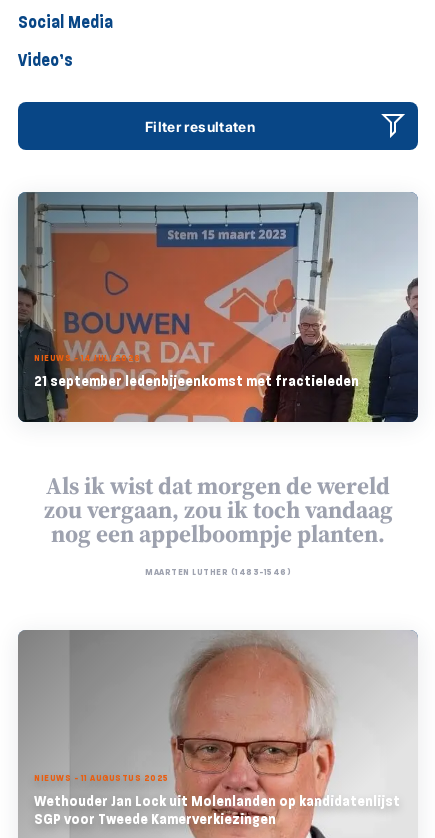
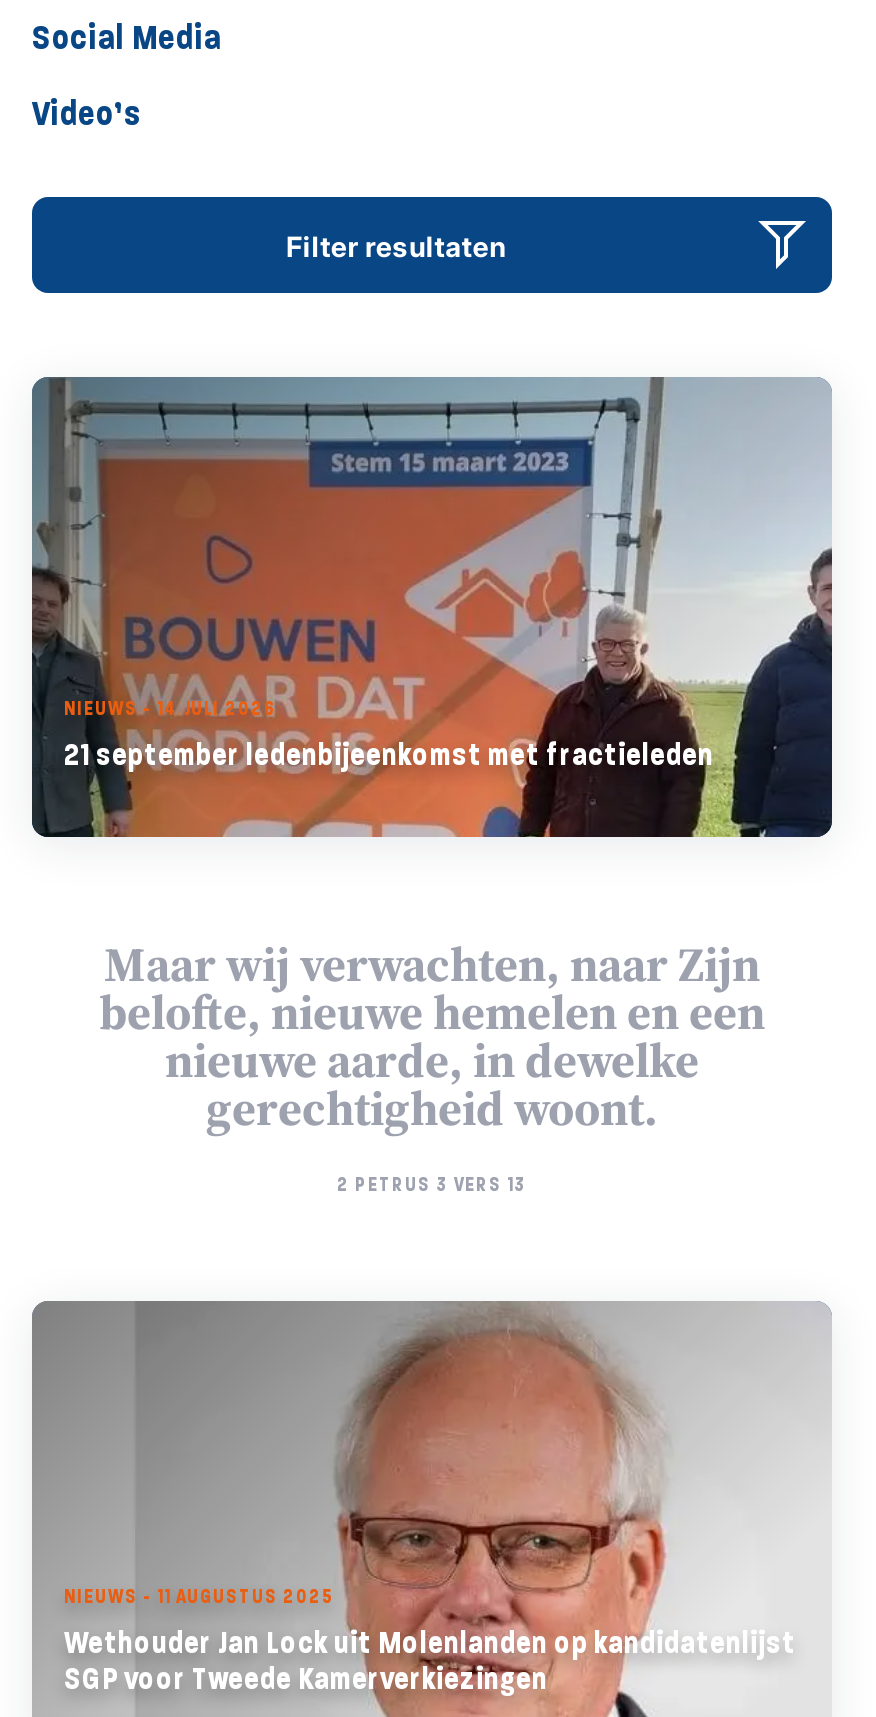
[43,469,392,550] Als ik wist dat morgen de wereld | zou vergaan, zou ik toch vandaag | nog een appelboompje planten. -> [99,931,765,1141] Maar wij verwachten, naar Zijn | belofte, nieuwe hemelen en een | nieuwe aarde, in dewelke | gerechtigheid woont.
[145,565,291,578] MAARTEN LUTHER (1483-1546) -> [337,1171,527,1197] 2 PETRUS 3 VERS 13

